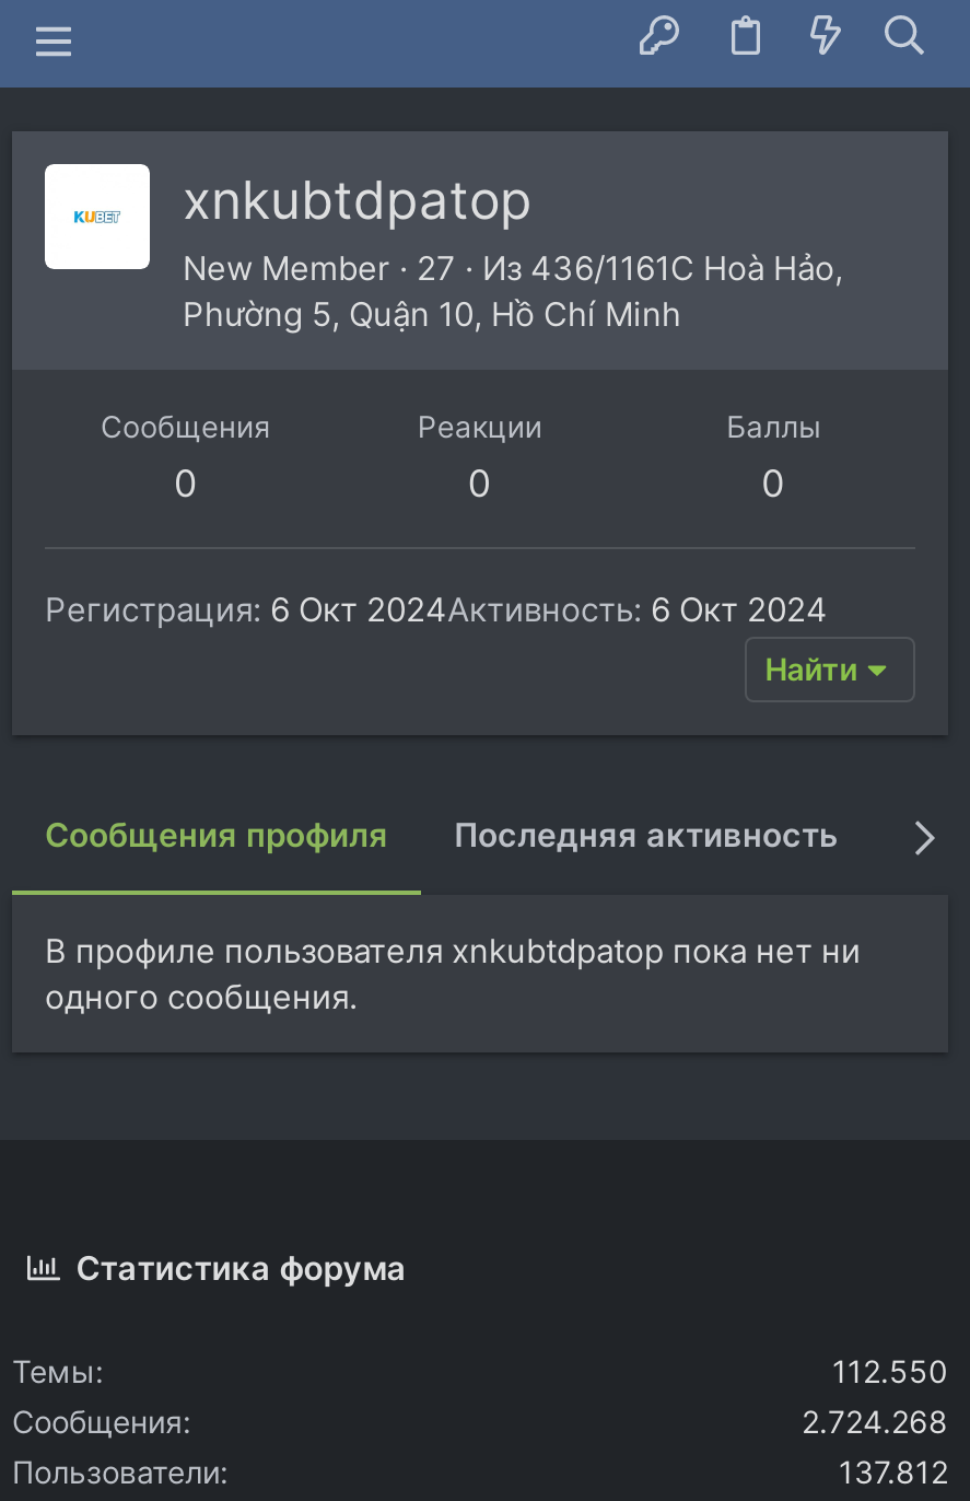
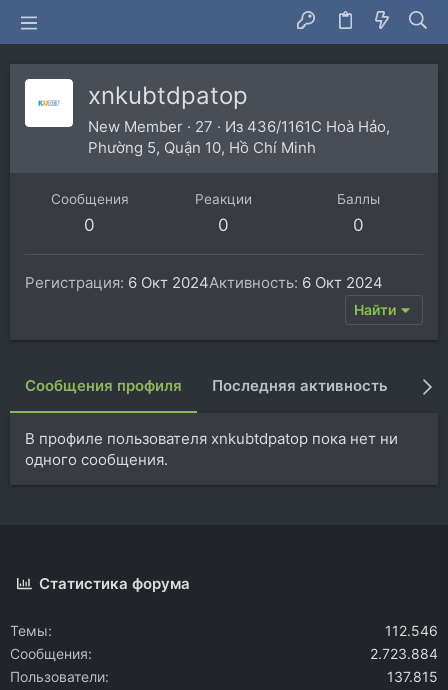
[832,1352,948,1389] 112.550 -> [385,622,438,639] 112.546
[802,1403,948,1440] 2.724.268 -> [370,645,438,662] 2.723.884
[839,1453,948,1490] 137.812 -> [387,668,438,685] 137.815

